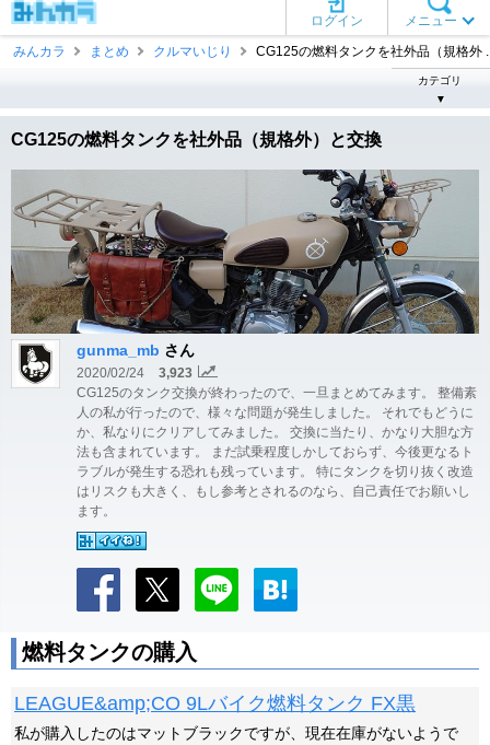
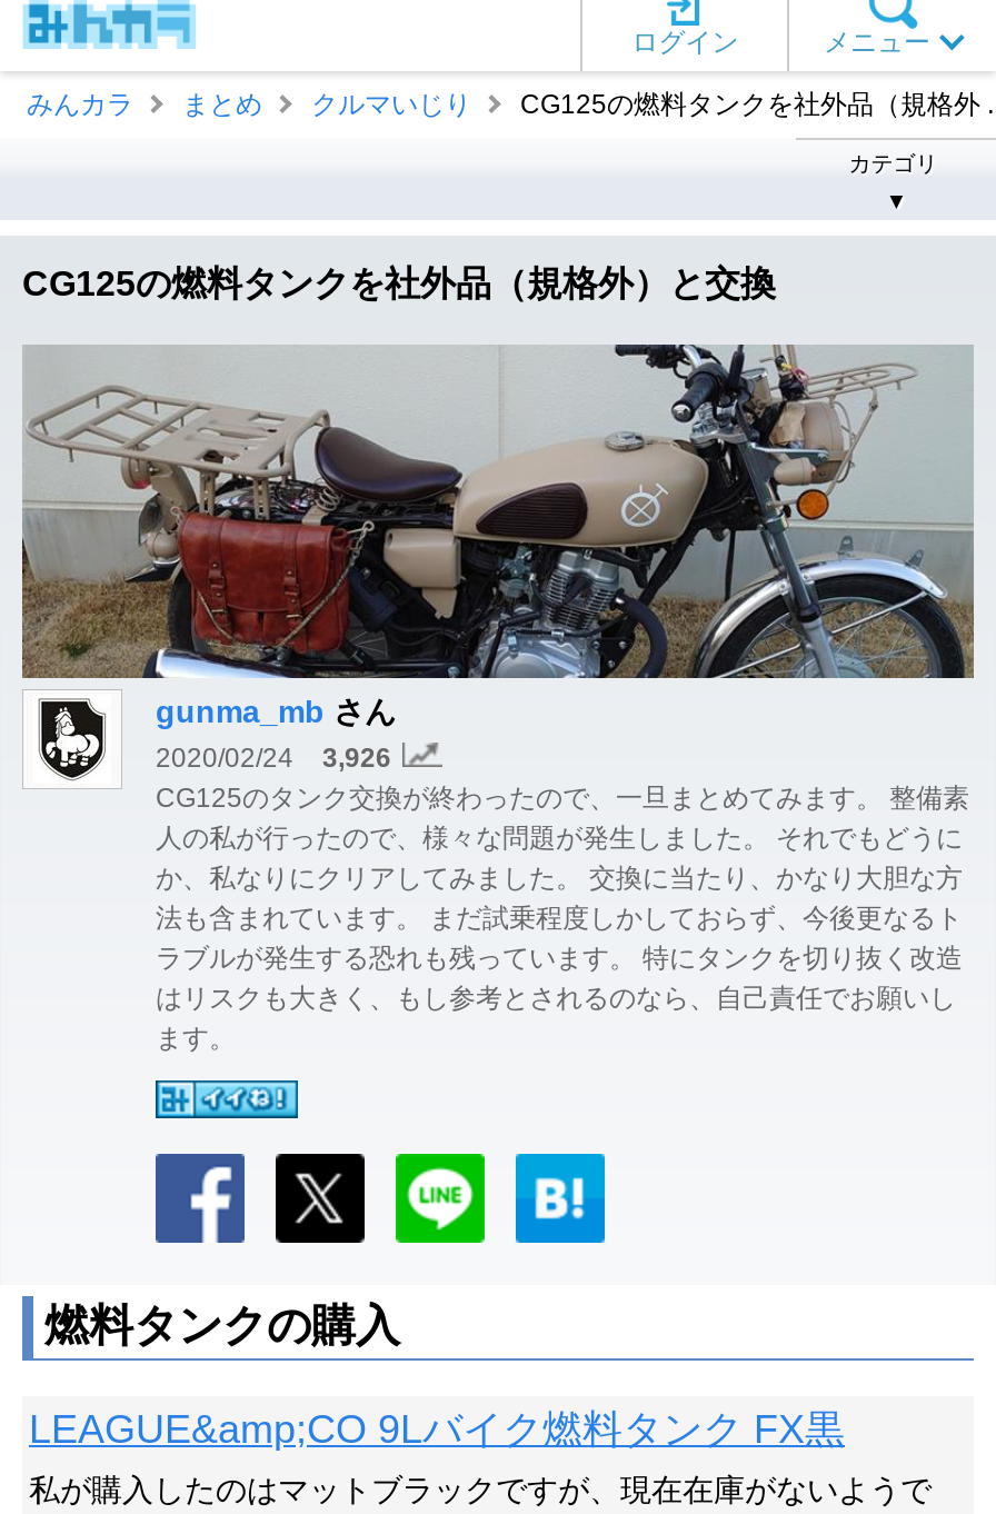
[77,365,192,381] 2020/02/24 3,923 -> [156,743,391,774] 2020/02/24 3,926

